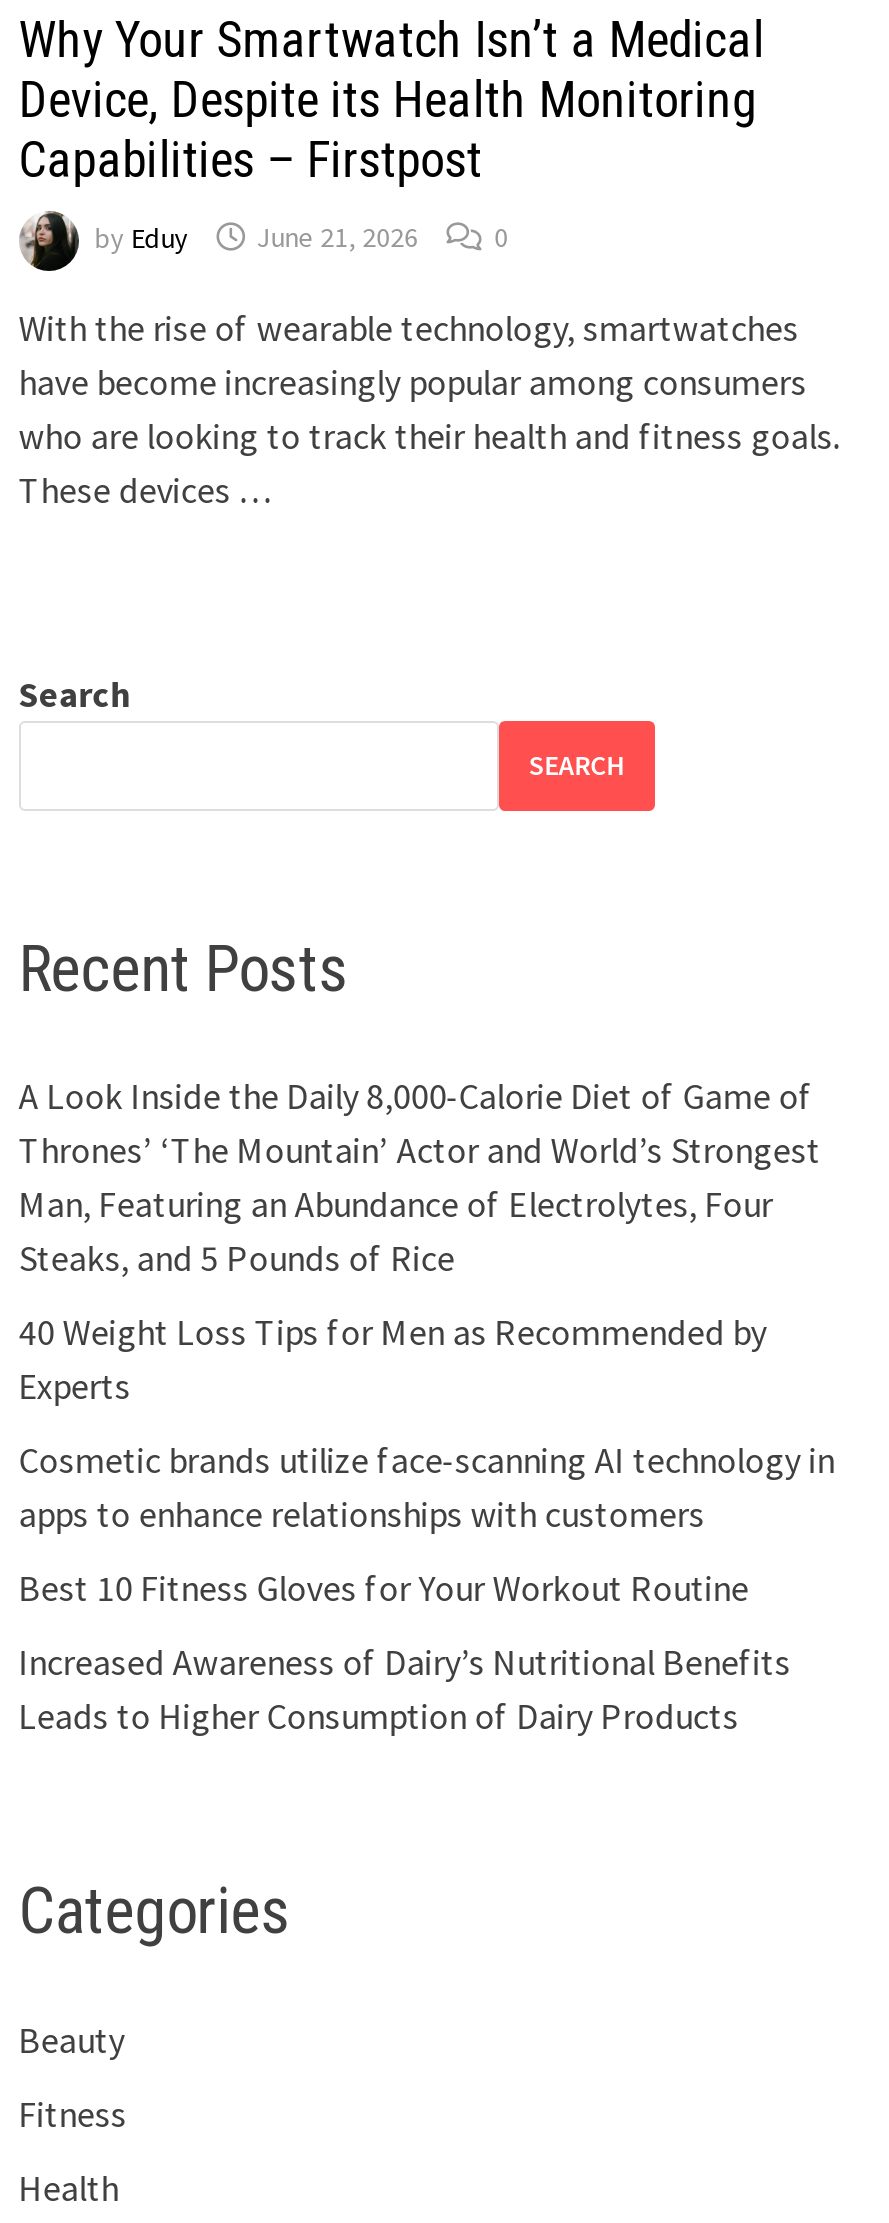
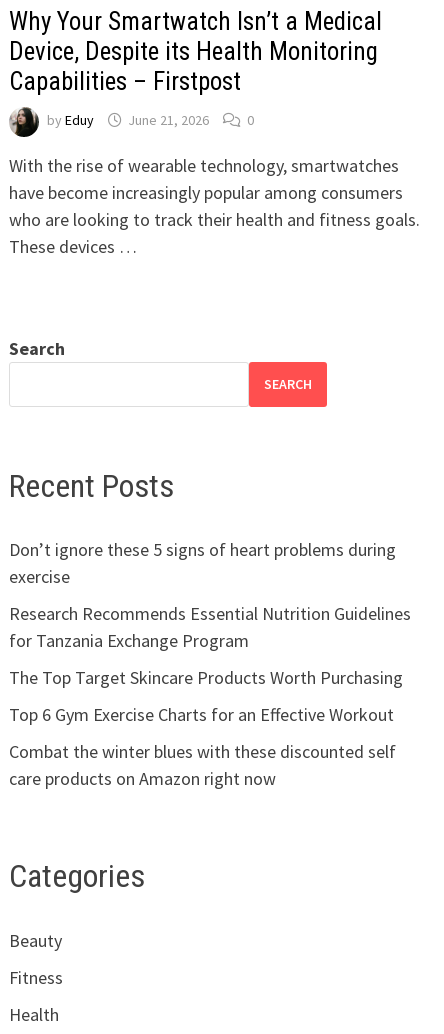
[19,1073,821,1281] A Look Inside the Daily 8,000-Calorie Diet of Game of | Thrones’ ‘The Mountain’ Actor and World’s Strongest | Man, Featuring an Abundance of Electrolytes, Four | Steaks, and 5 Pounds of Rice -> [9,538,396,588] Don’t ignore these 5 signs of heart problems during | exercise
[19,1309,767,1409] 40 Weight Loss Tips for Men as Recommended by | Experts -> [9,602,411,652] Research Recommends Essential Nutrition Guidelines | for Tanzania Exchange Program
[19,1437,835,1537] Cosmetic brands utilize face-scanning AI technology in | apps to enhance relationships with customers -> [9,666,403,689] The Top Target Skincare Products Worth Purchasing
[19,1565,749,1611] Best 10 Fitness Gloves for Your Workout Routine -> [9,703,394,726] Top 6 Gym Exercise Charts for an Effective Workout
[19,1639,791,1739] Increased Awareness of Dairy’s Nutritional Benefits | Leads to Higher Consumption of Dairy Products -> [9,740,396,790] Combat the winter blues with these discounted self | care products on Amazon right now

